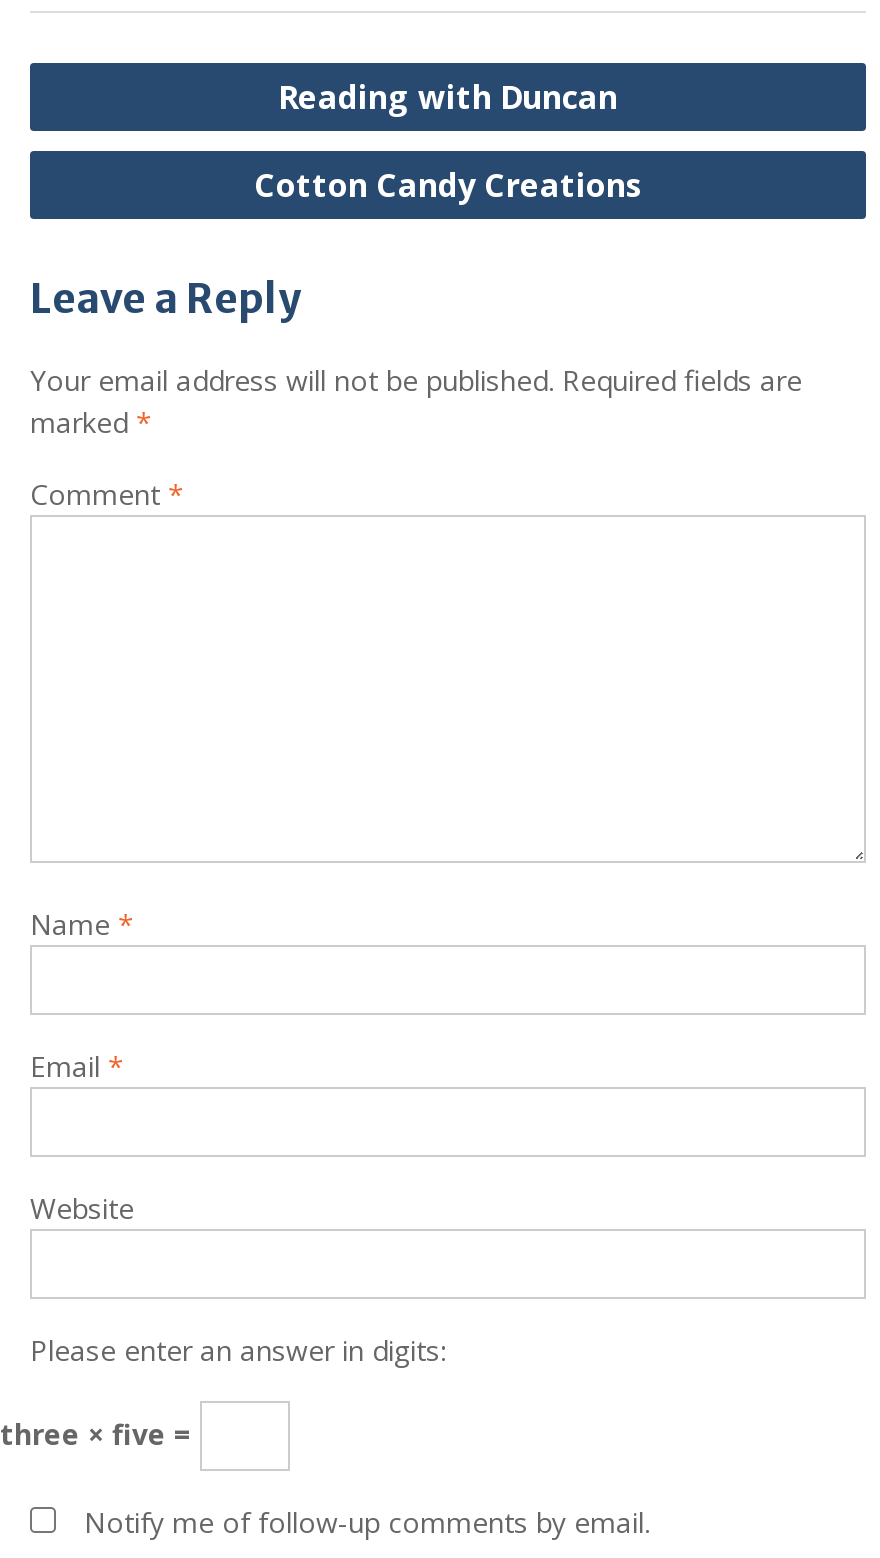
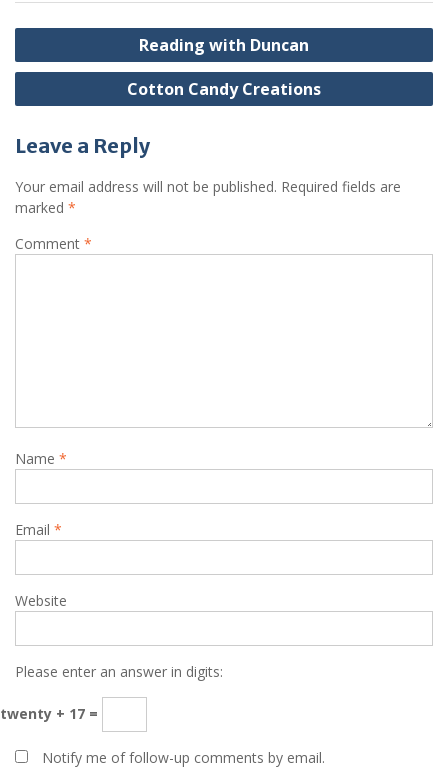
[0,1415,200,1453] three × five = -> [0,704,102,723] twenty + 17 =

